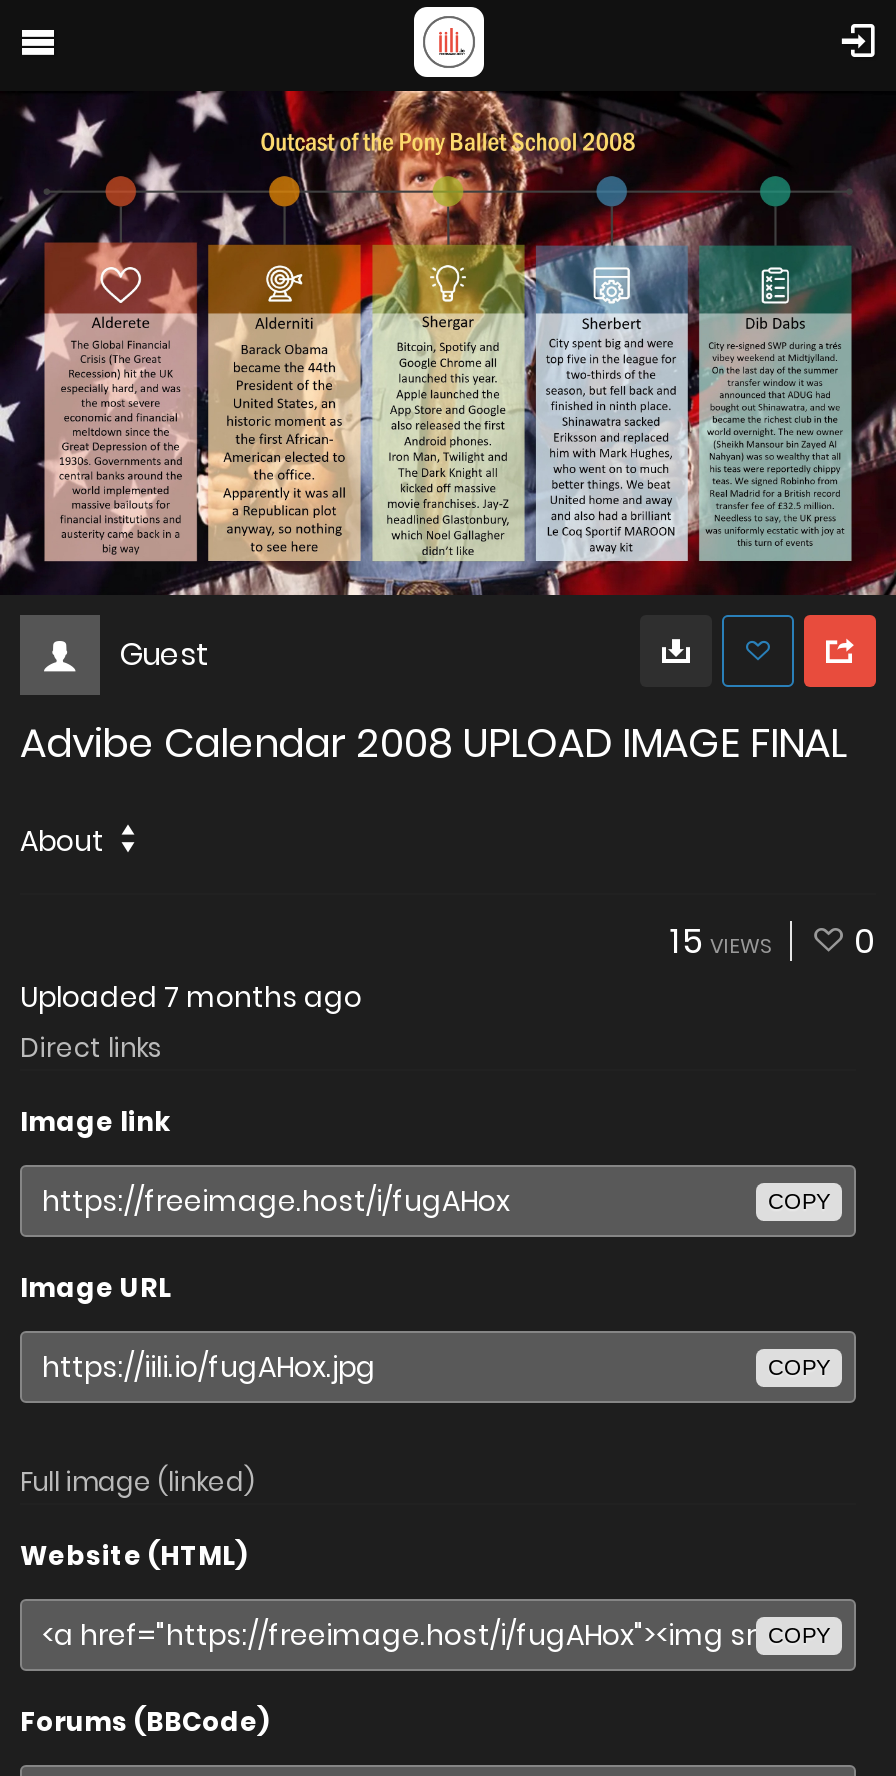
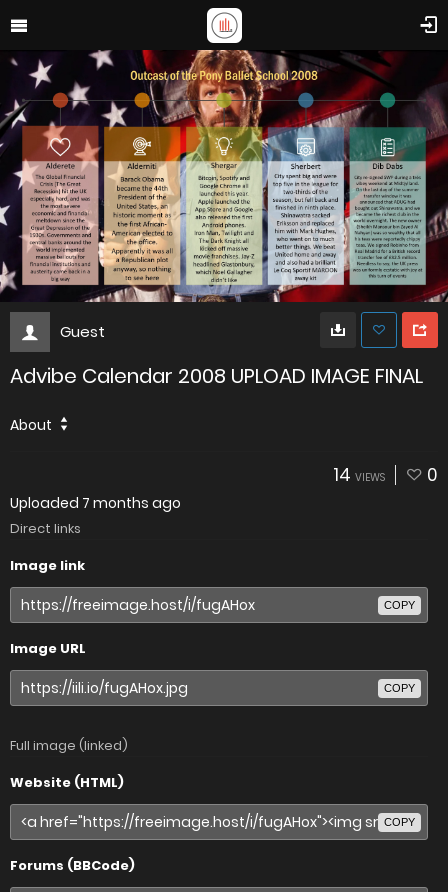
[670,917,876,965] 15 VIEWS 0 -> [333,463,438,487] 14 VIEWS 0

